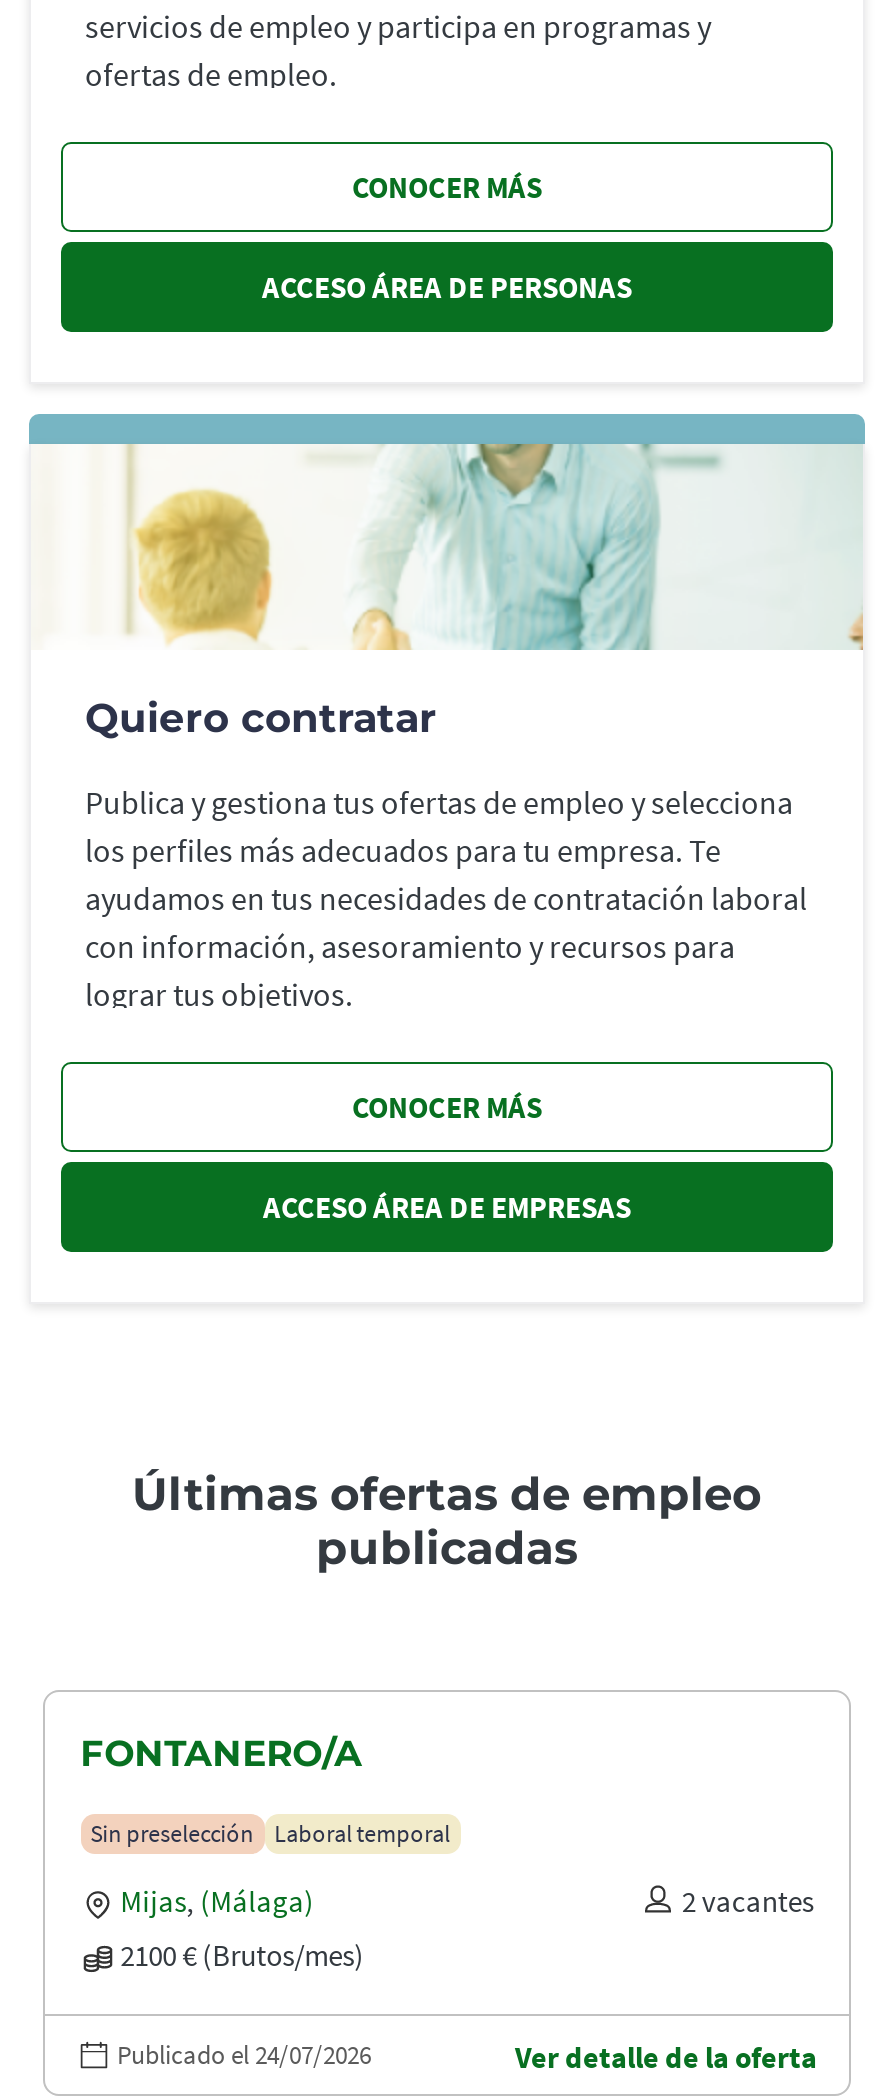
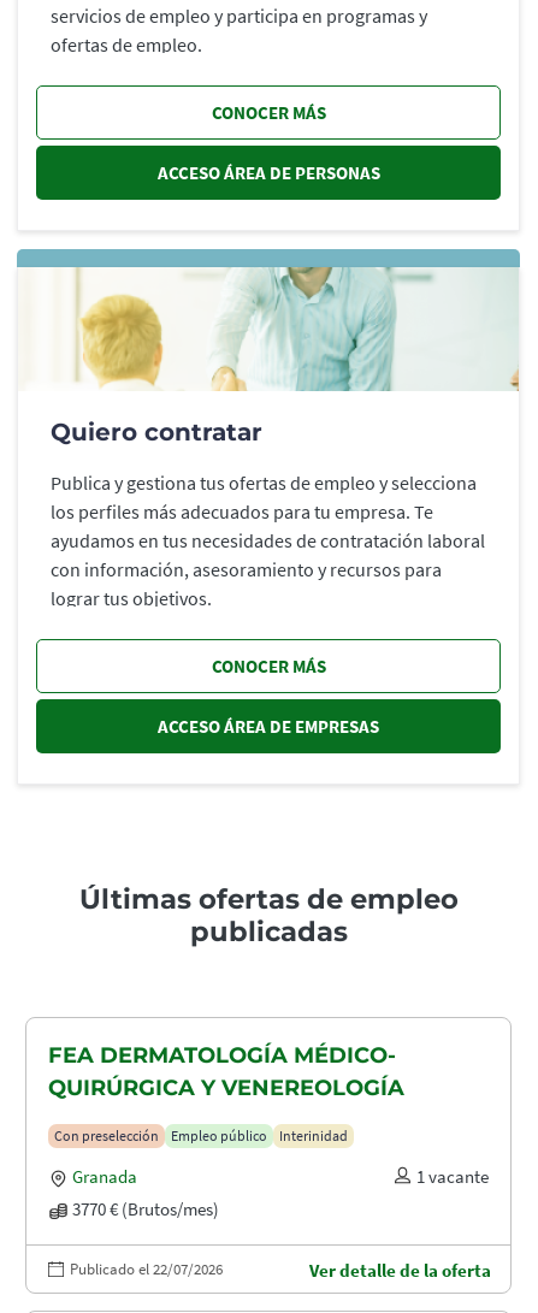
[80,1731,362,1775] FONTANERO/A -> [48,1042,404,1101] FEA DERMATOLOGÍA MÉDICO- | QUIRÚRGICA Y VENEREOLOGÍA
[90,1817,450,1847] Sin preselección | Laboral temporal -> [54,1126,347,1144] Con preselección | Empleo público | Interinidad
[120,1881,814,1973] Mijas, (Málaga) | 2 vacantes | 2100 € (Brutos/mes) -> [72,1164,489,1220] Granada | 1 vacante | 3770 € (Brutos/mes)
[117,2037,371,2071] Publicado el 24/07/2026 -> [70,1258,223,1279] Publicado el 22/07/2026

